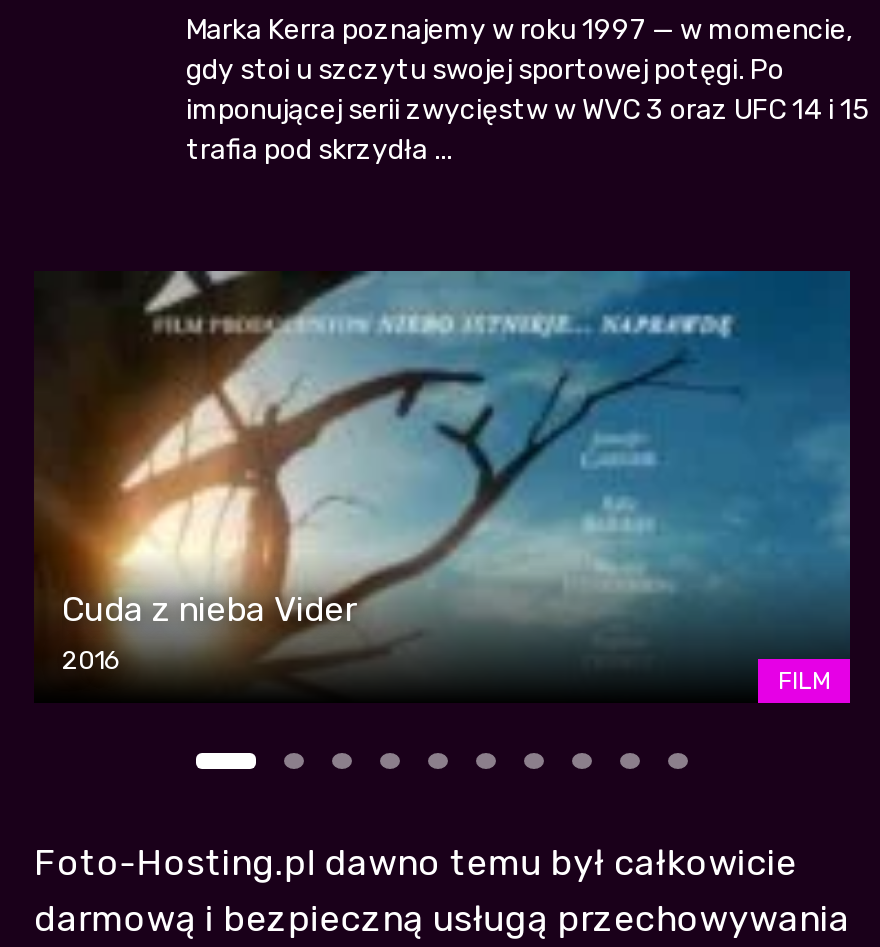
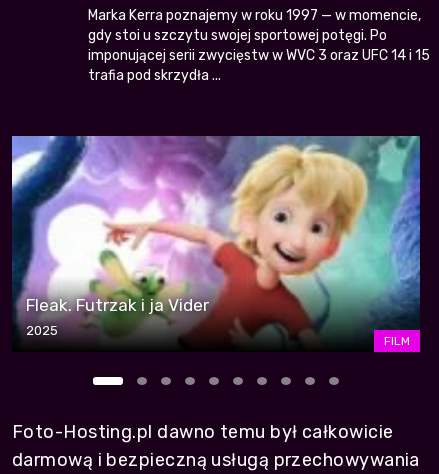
[34,271,850,677] [image] | Cuda z nieba Vider | 2016 -> [11,135,420,338] [image] | Fleak. Futrzak i ja Vider | 2025

